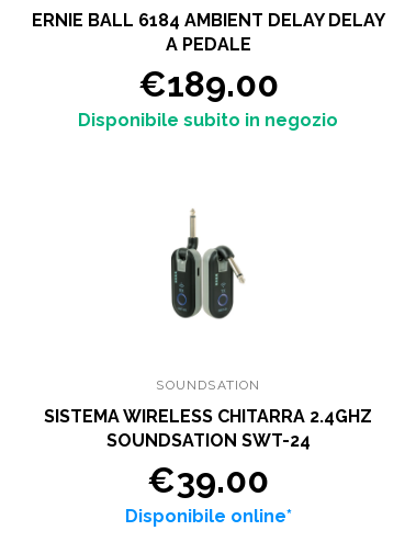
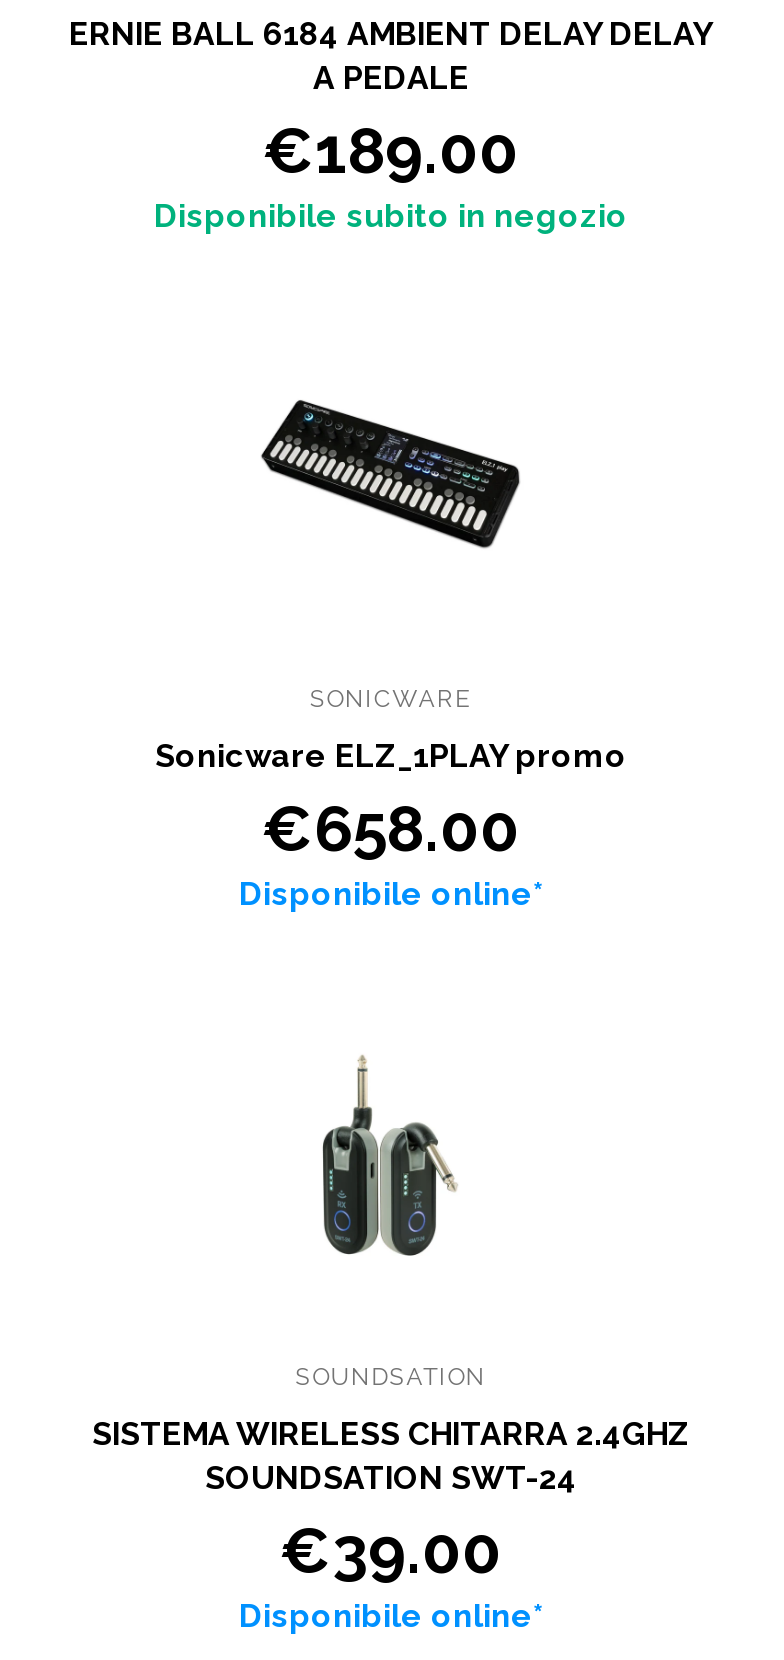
none -> [155,685,627,913] SONICWARE | Sonicware ELZ_1PLAY promo | €658.00 | Disponibile online*
none -> [259,399,521,549] [image]

